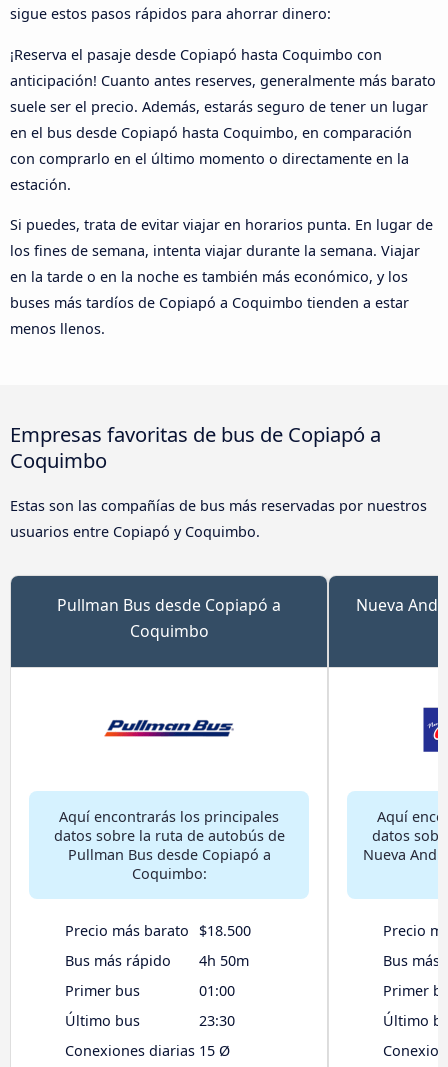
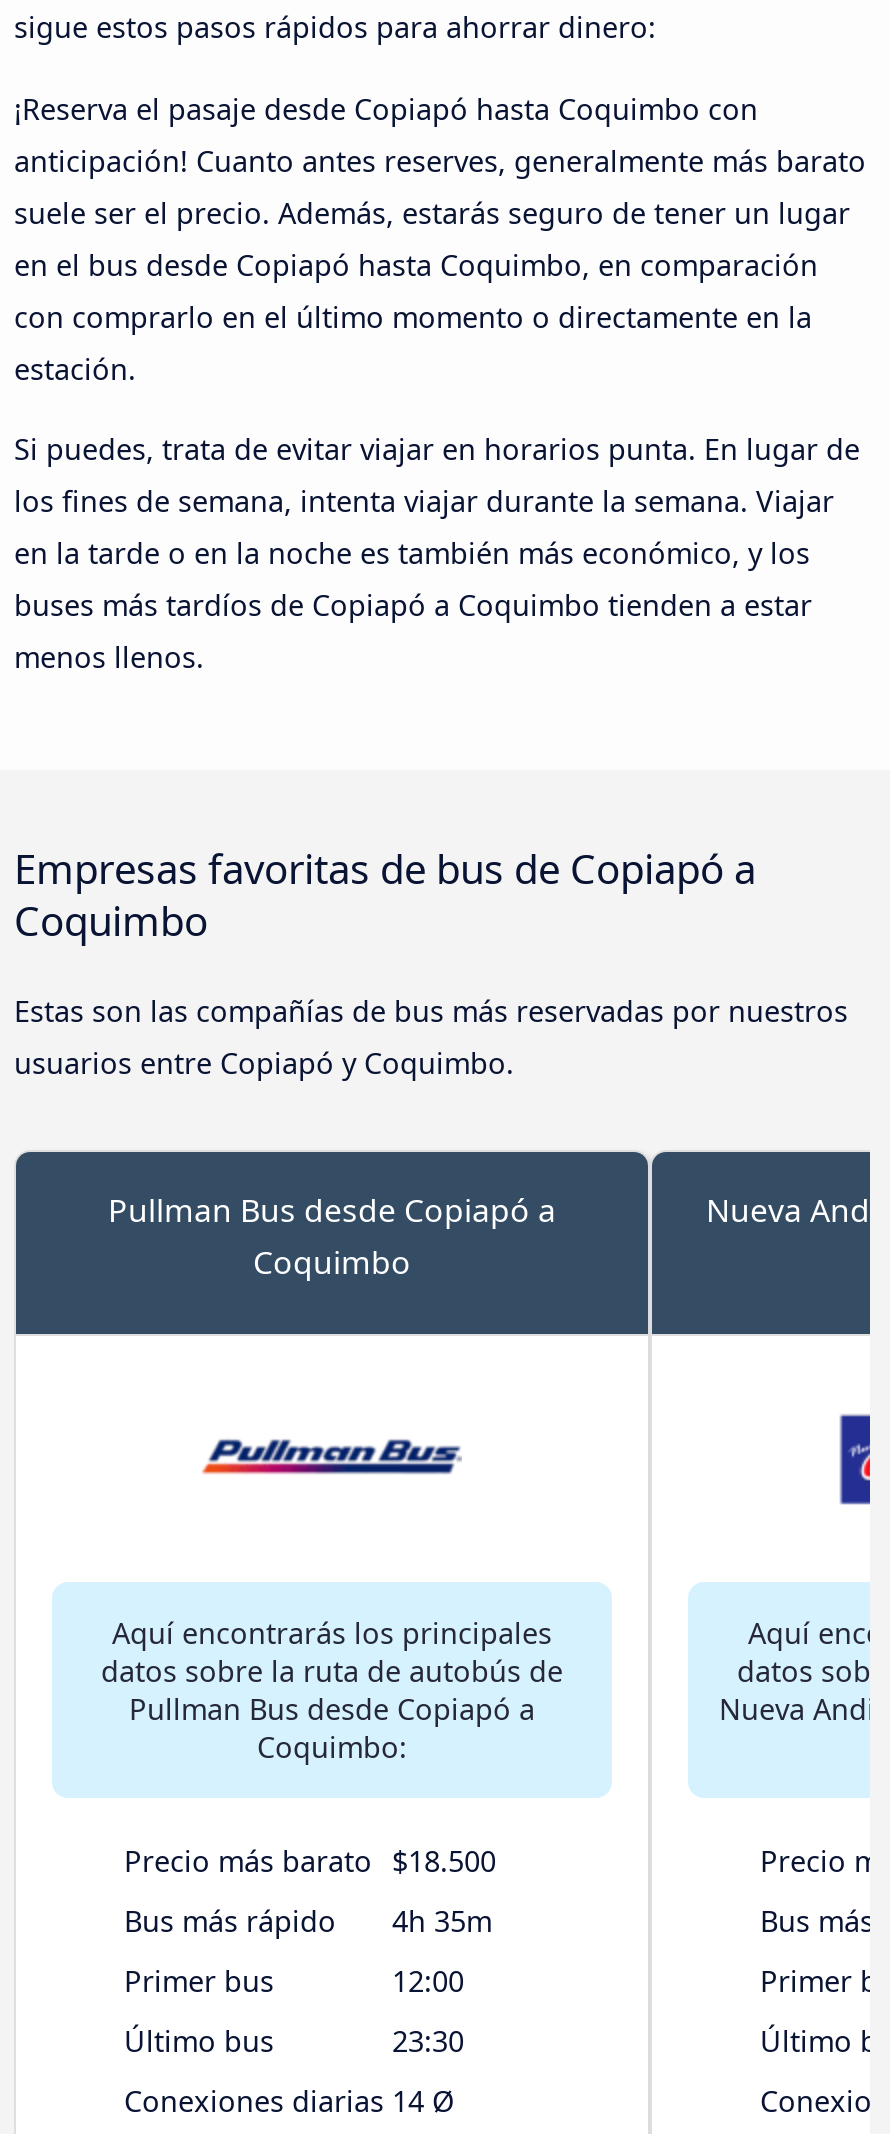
[65,951,249,970] Bus más rápido 4h 50m -> [124,1903,492,1941] Bus más rápido 4h 35m
[199,981,235,1000] 01:00 -> [392,1963,464,2001] 12:00
[65,1041,230,1060] Conexiones diarias 15 Ø -> [124,2083,454,2121] Conexiones diarias 14 Ø

